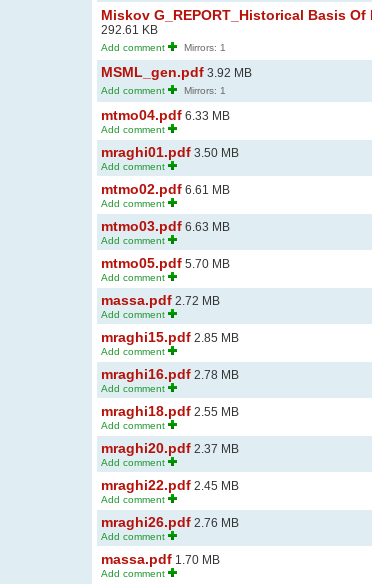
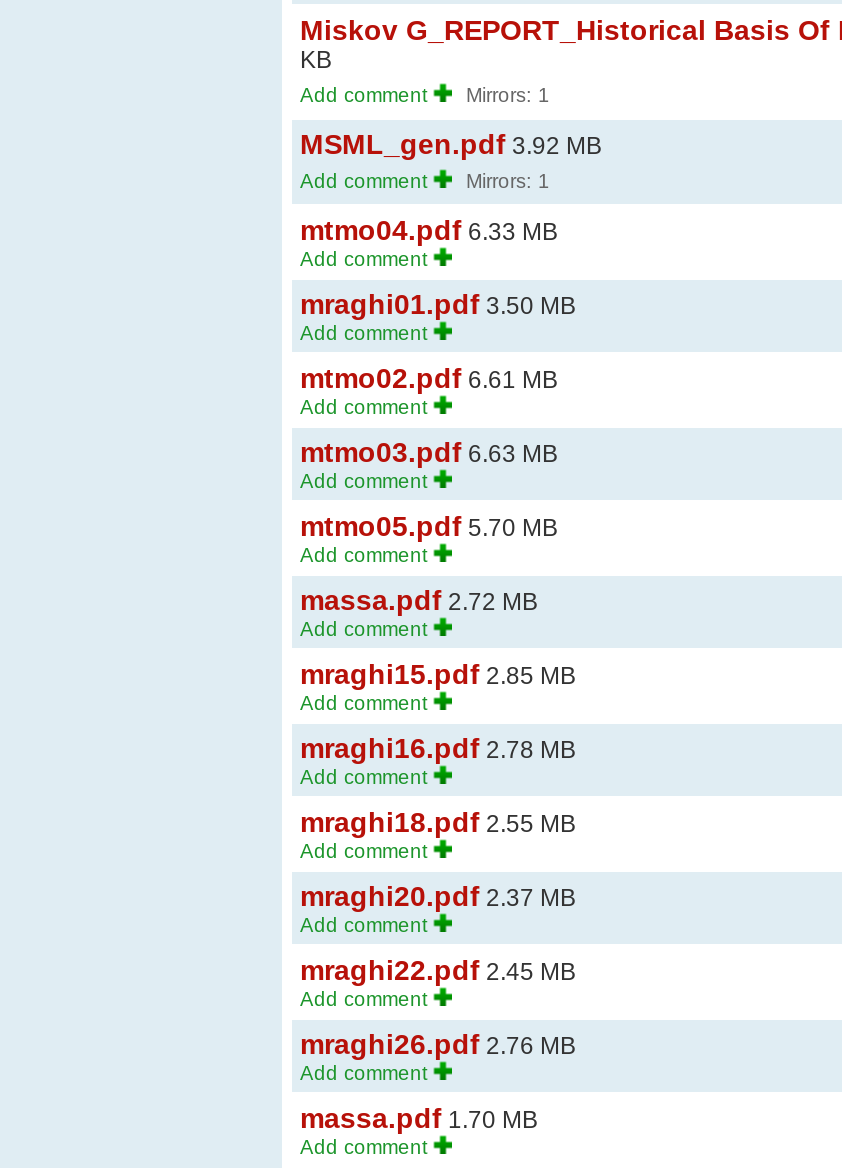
[101,23,158,37] 292.61 KB -> [300,46,332,74] KB

